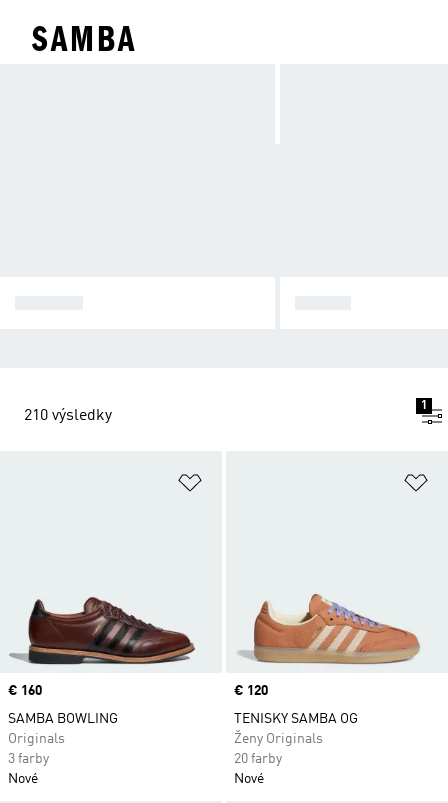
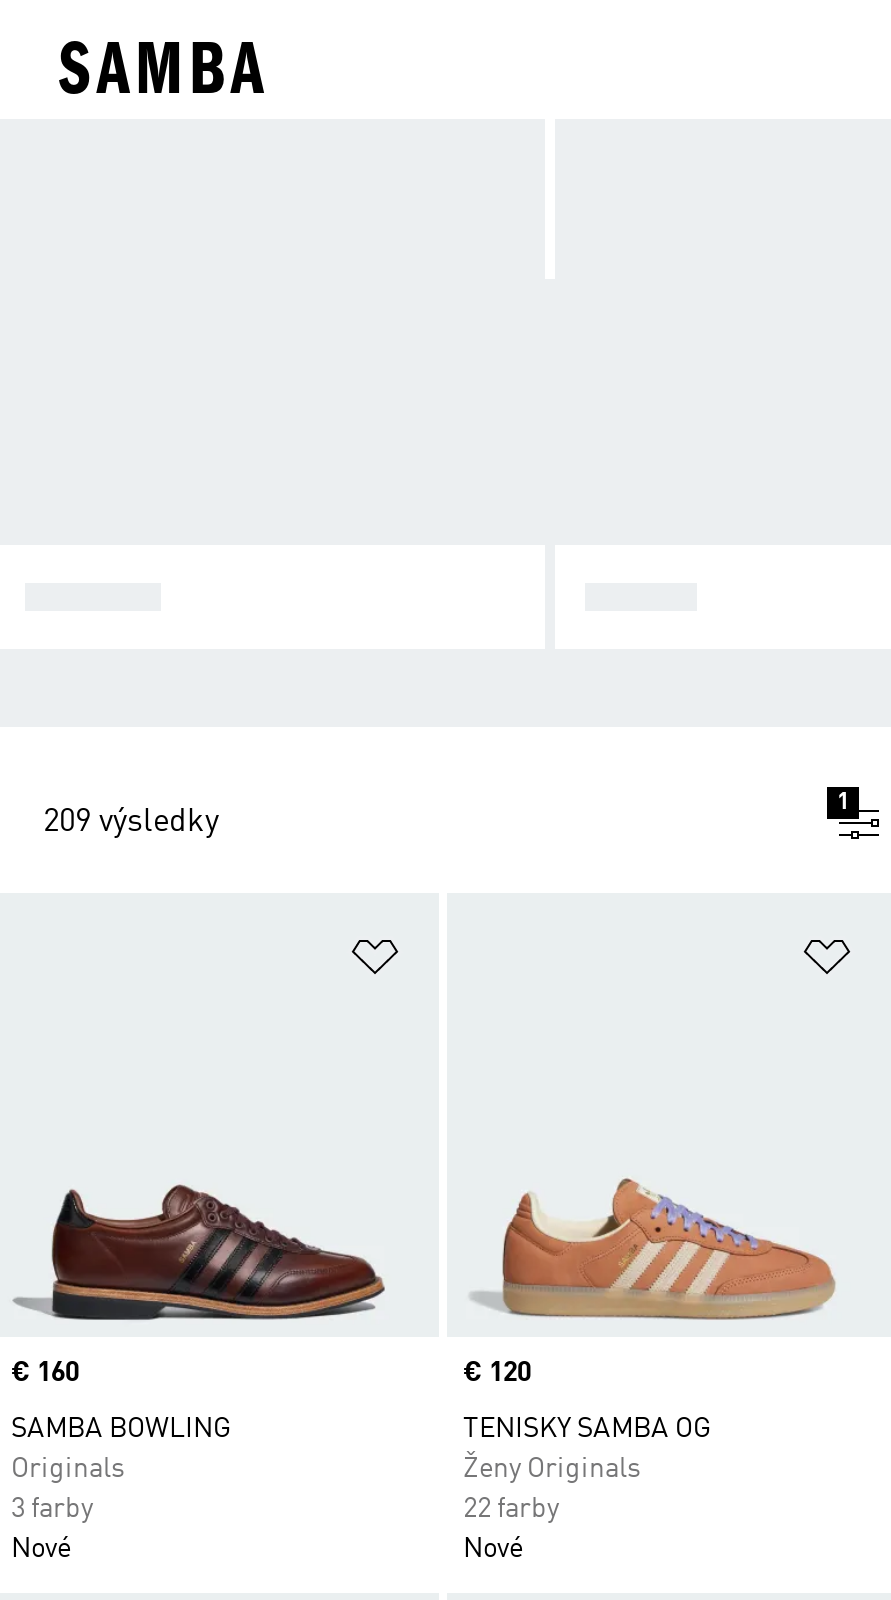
[24,408,112,424] 210 výsledky -> [43,807,219,839] 209 výsledky
[234,752,282,766] 20 farby -> [463,1495,559,1523] 22 farby

